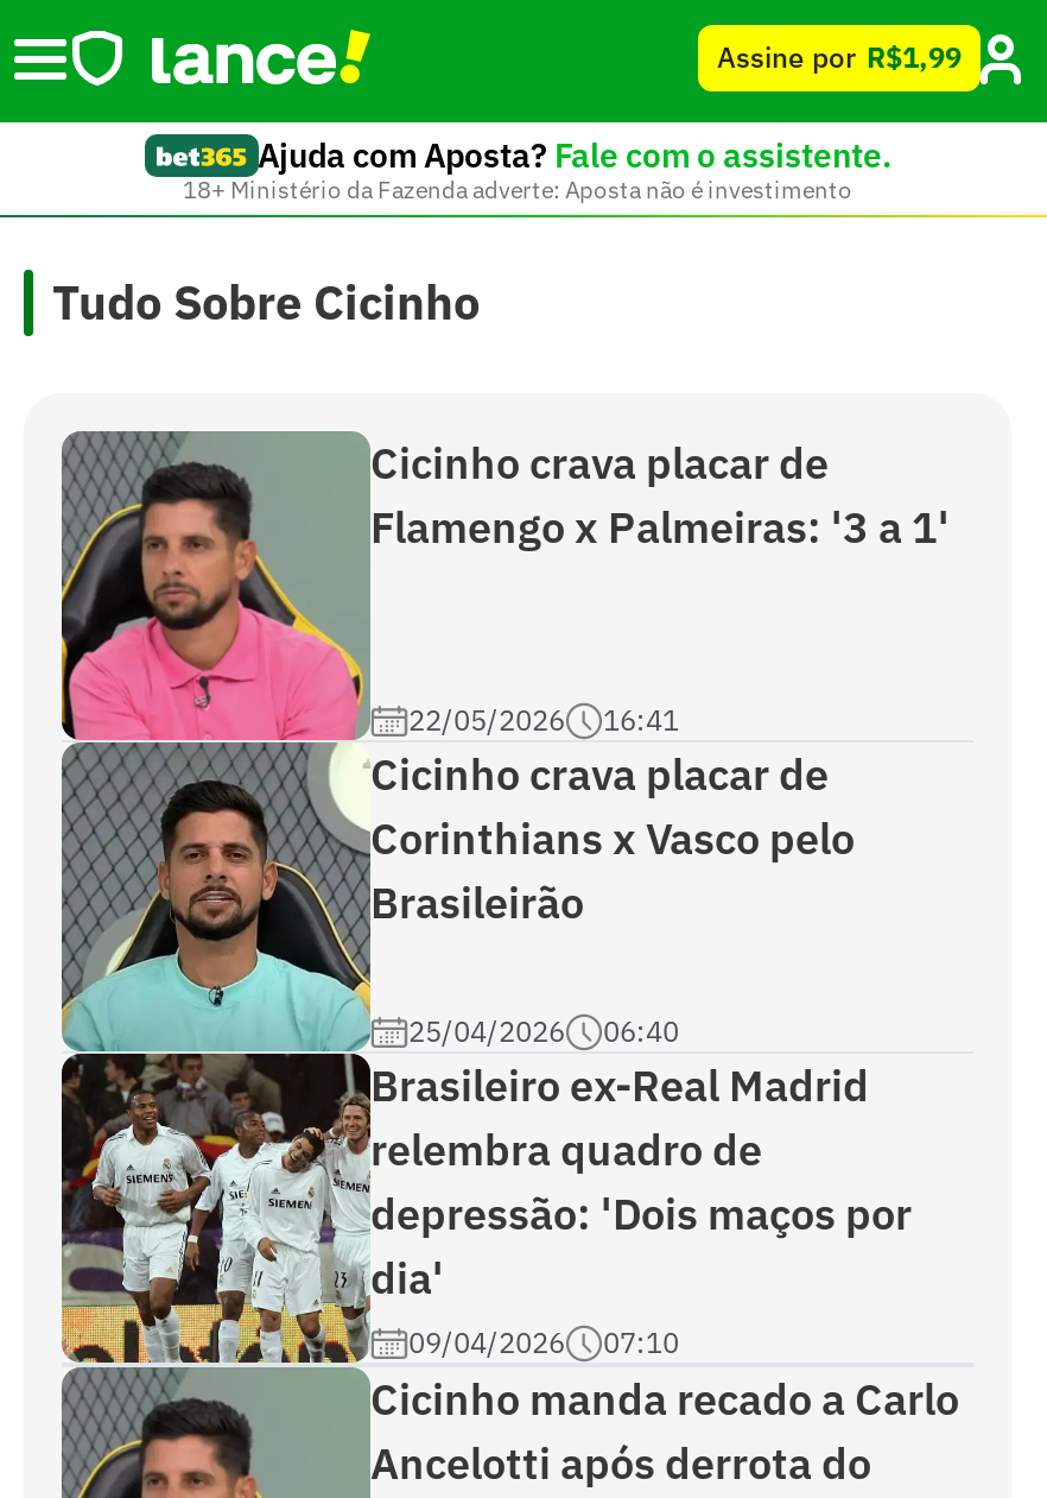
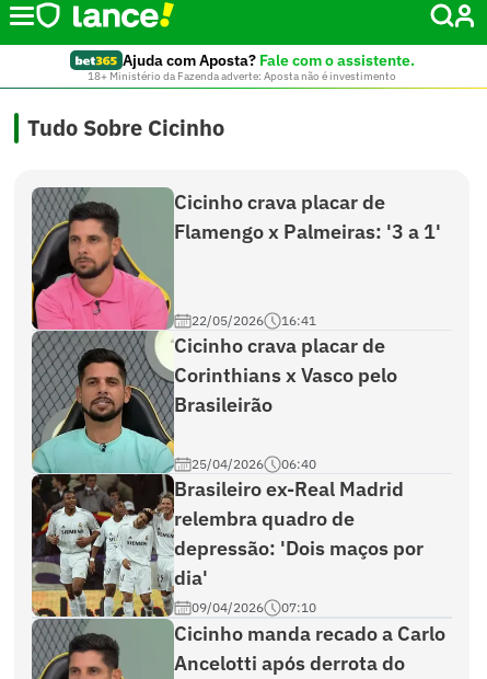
[717,39,962,75] Assine por R$1,99 -> none

